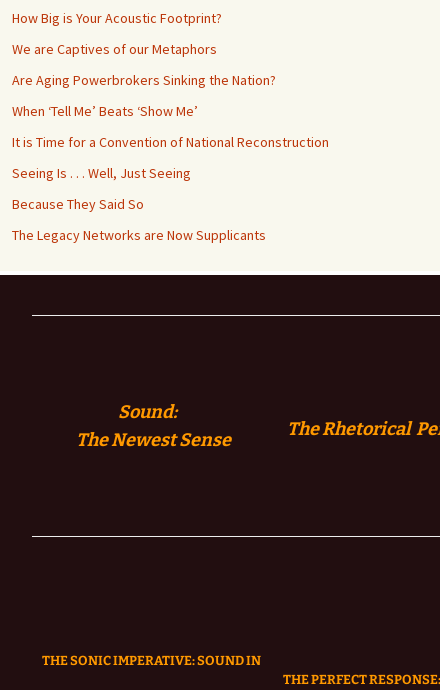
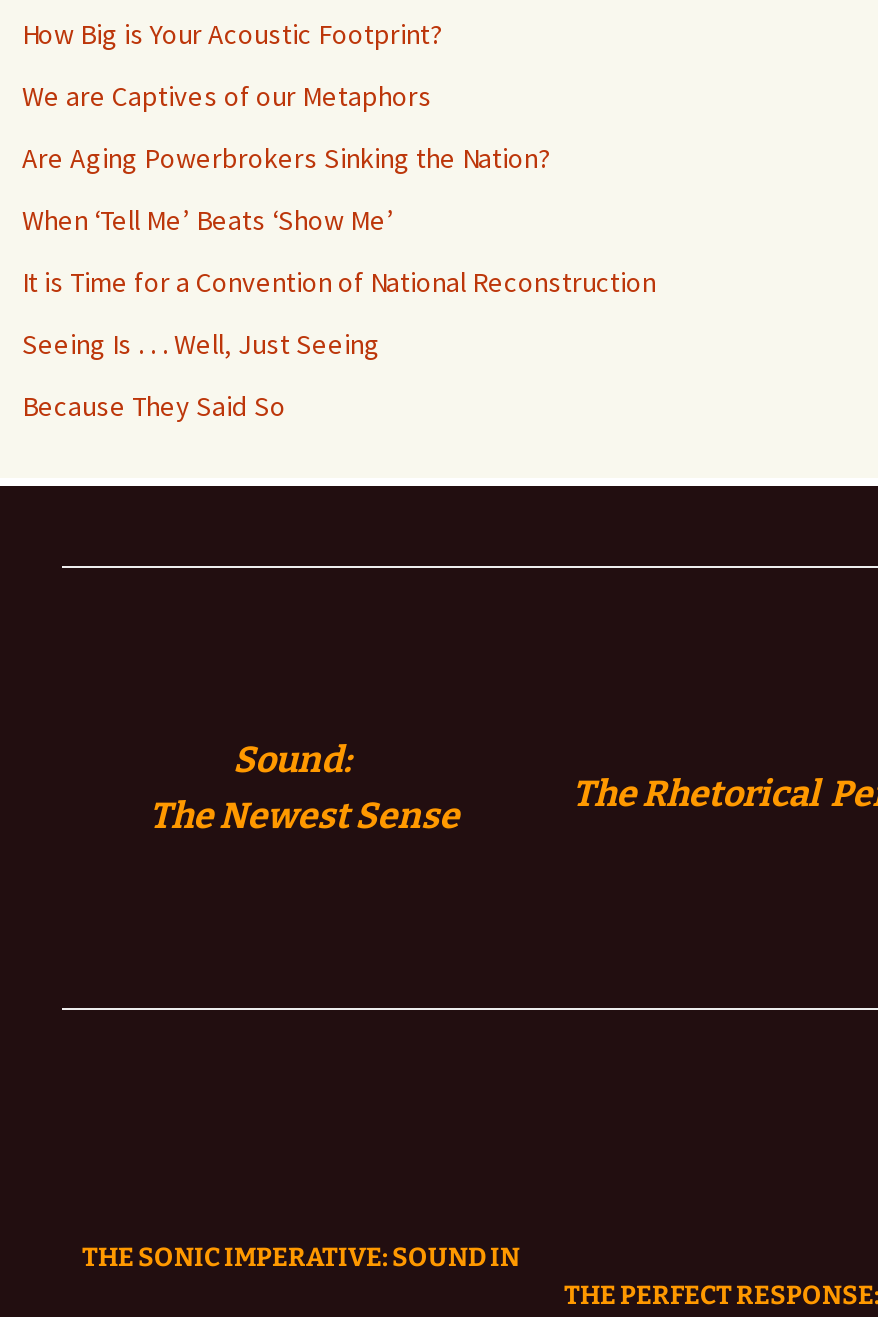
[12,226,266,244] The Legacy Networks are Now Supplicants -> none

